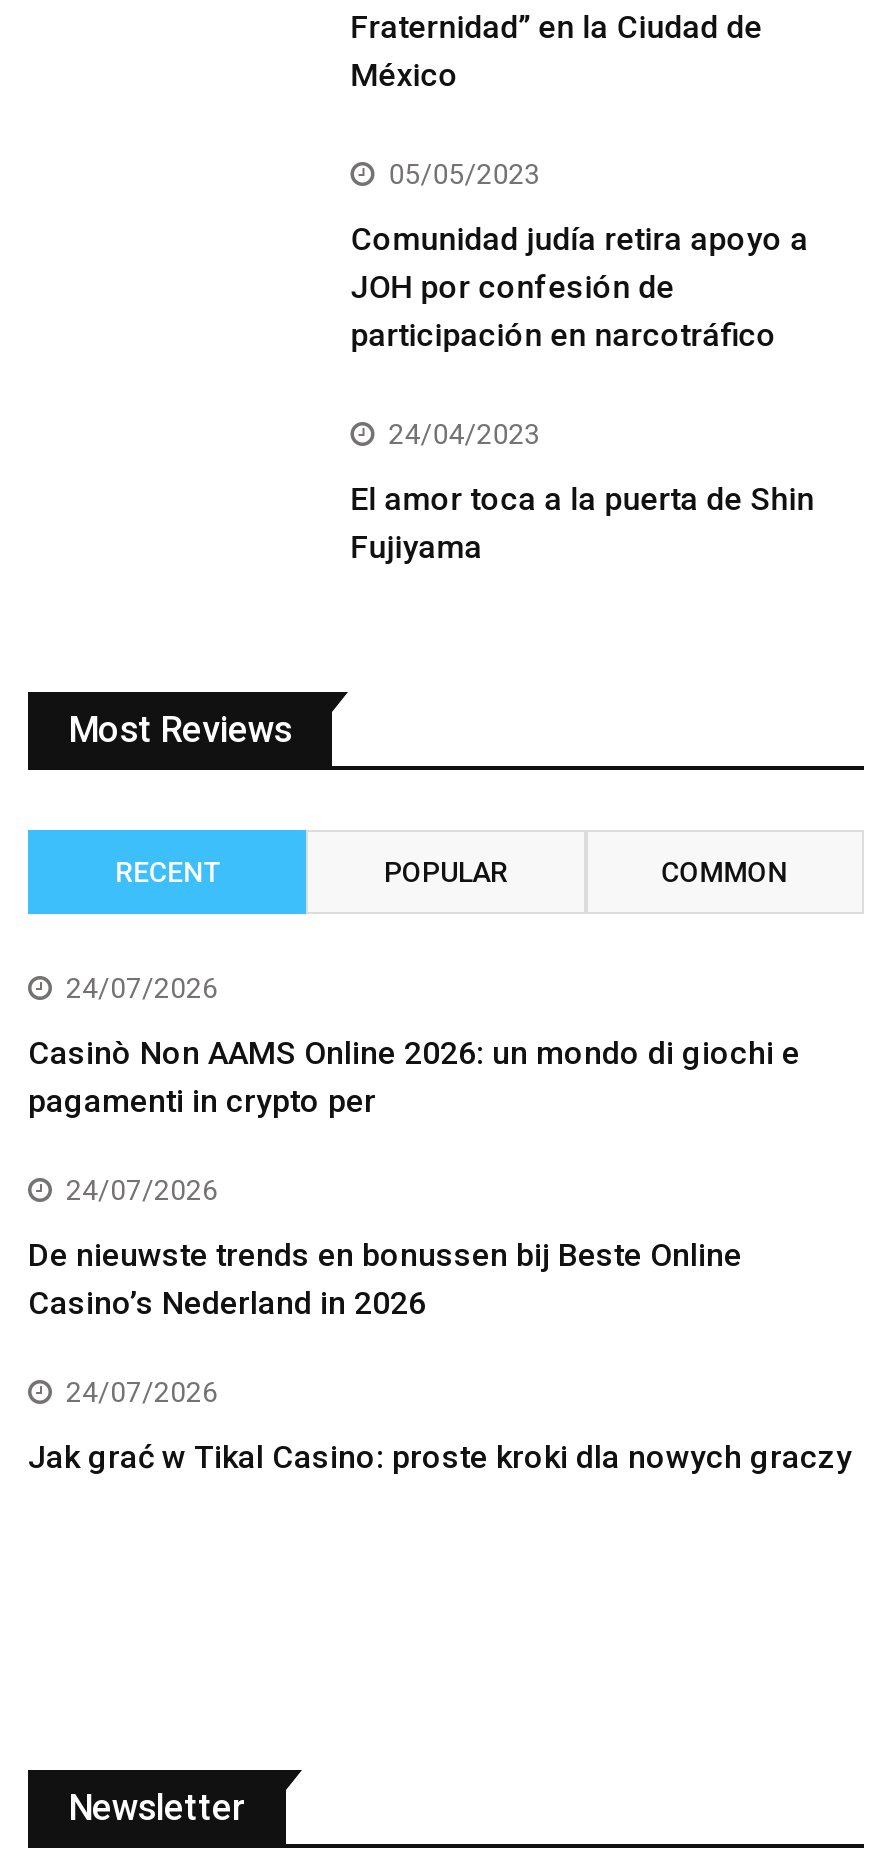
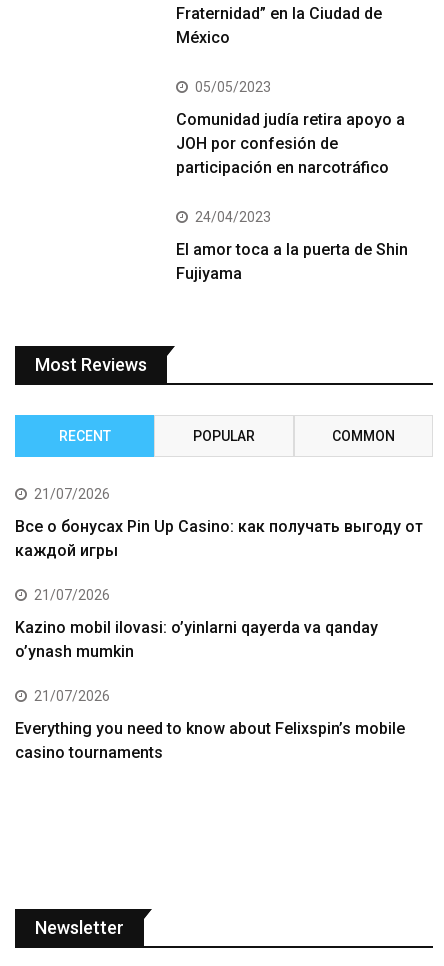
[66,972,218,1004] 24/07/2026 -> [34,486,110,502] 21/07/2026
[28,1034,800,1120] Casinò Non AAMS Online 2026: un mondo di giochi e | pagamenti in crypto per -> [15,517,423,560] Все о бонусах Pin Up Casino: как получать выгоду от | каждой игры
[66,1174,218,1206] 24/07/2026 -> [34,587,110,603] 21/07/2026
[28,1236,742,1322] De nieuwste trends en bonussen bij Beste Online | Casino’s Nederland in 2026 -> [15,618,378,661] Kazino mobil ilovasi: o’yinlarni qayerda va qanday | o’ynash mumkin
[66,1376,218,1408] 24/07/2026 -> [34,688,110,704] 21/07/2026
[28,1438,852,1476] Jak grać w Tikal Casino: proste kroki dla nowych graczy -> [15,719,405,762] Everything you need to know about Felixspin’s mobile | casino tournaments

